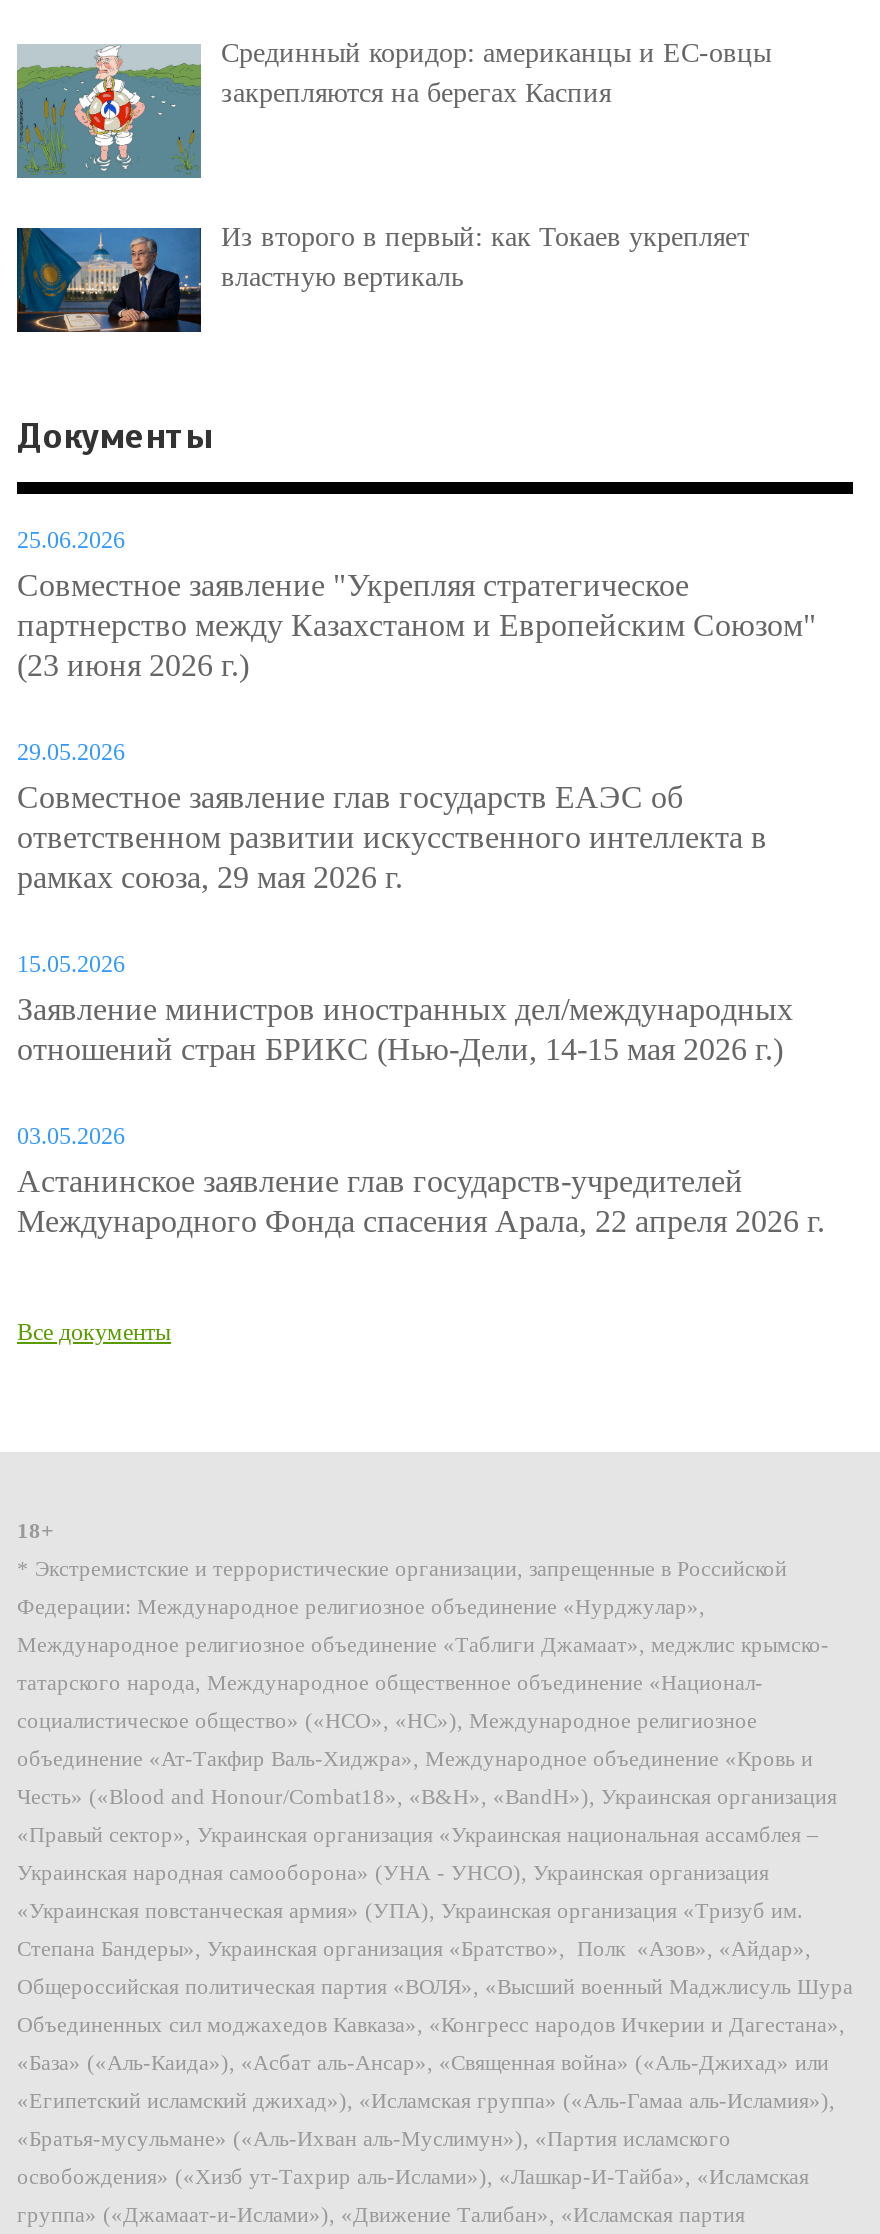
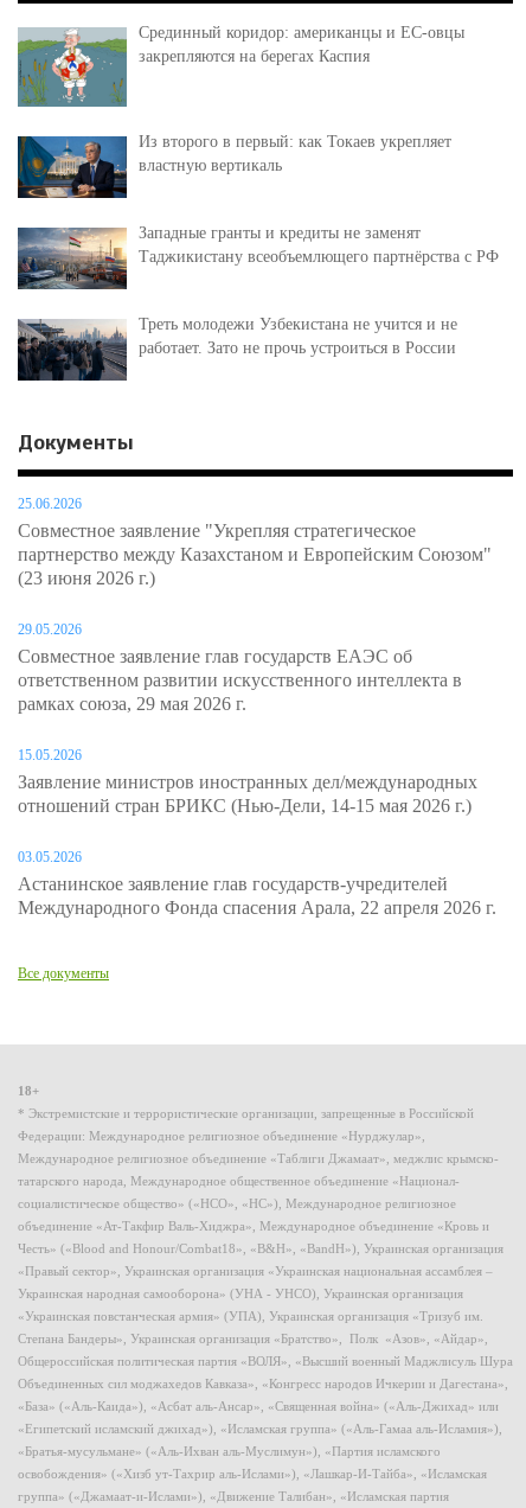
none -> [17,224,499,290] [image] | Западные гранты и кредиты не заменят | Таджикистану всеобъемлющего партнёрства с РФ
none -> [17,315,457,382] [image] | Треть молодежи Узбекистана не учится и не | работает. Зато не прочь устроиться в России

